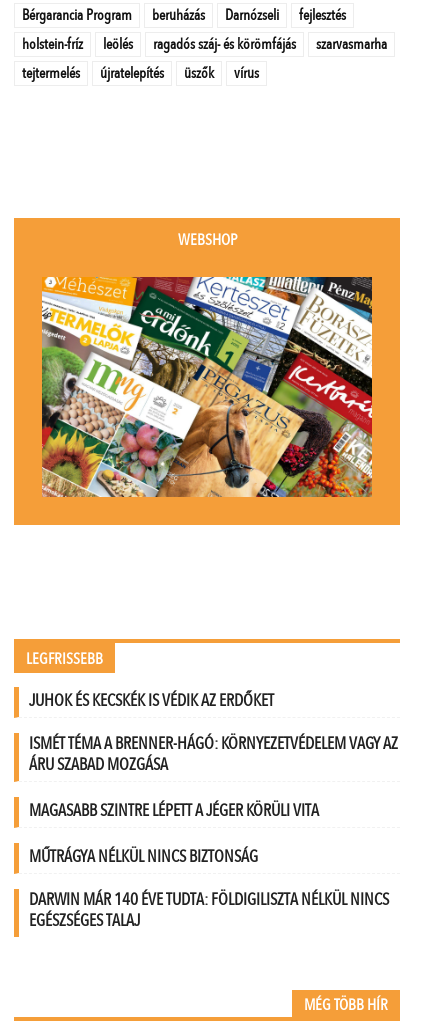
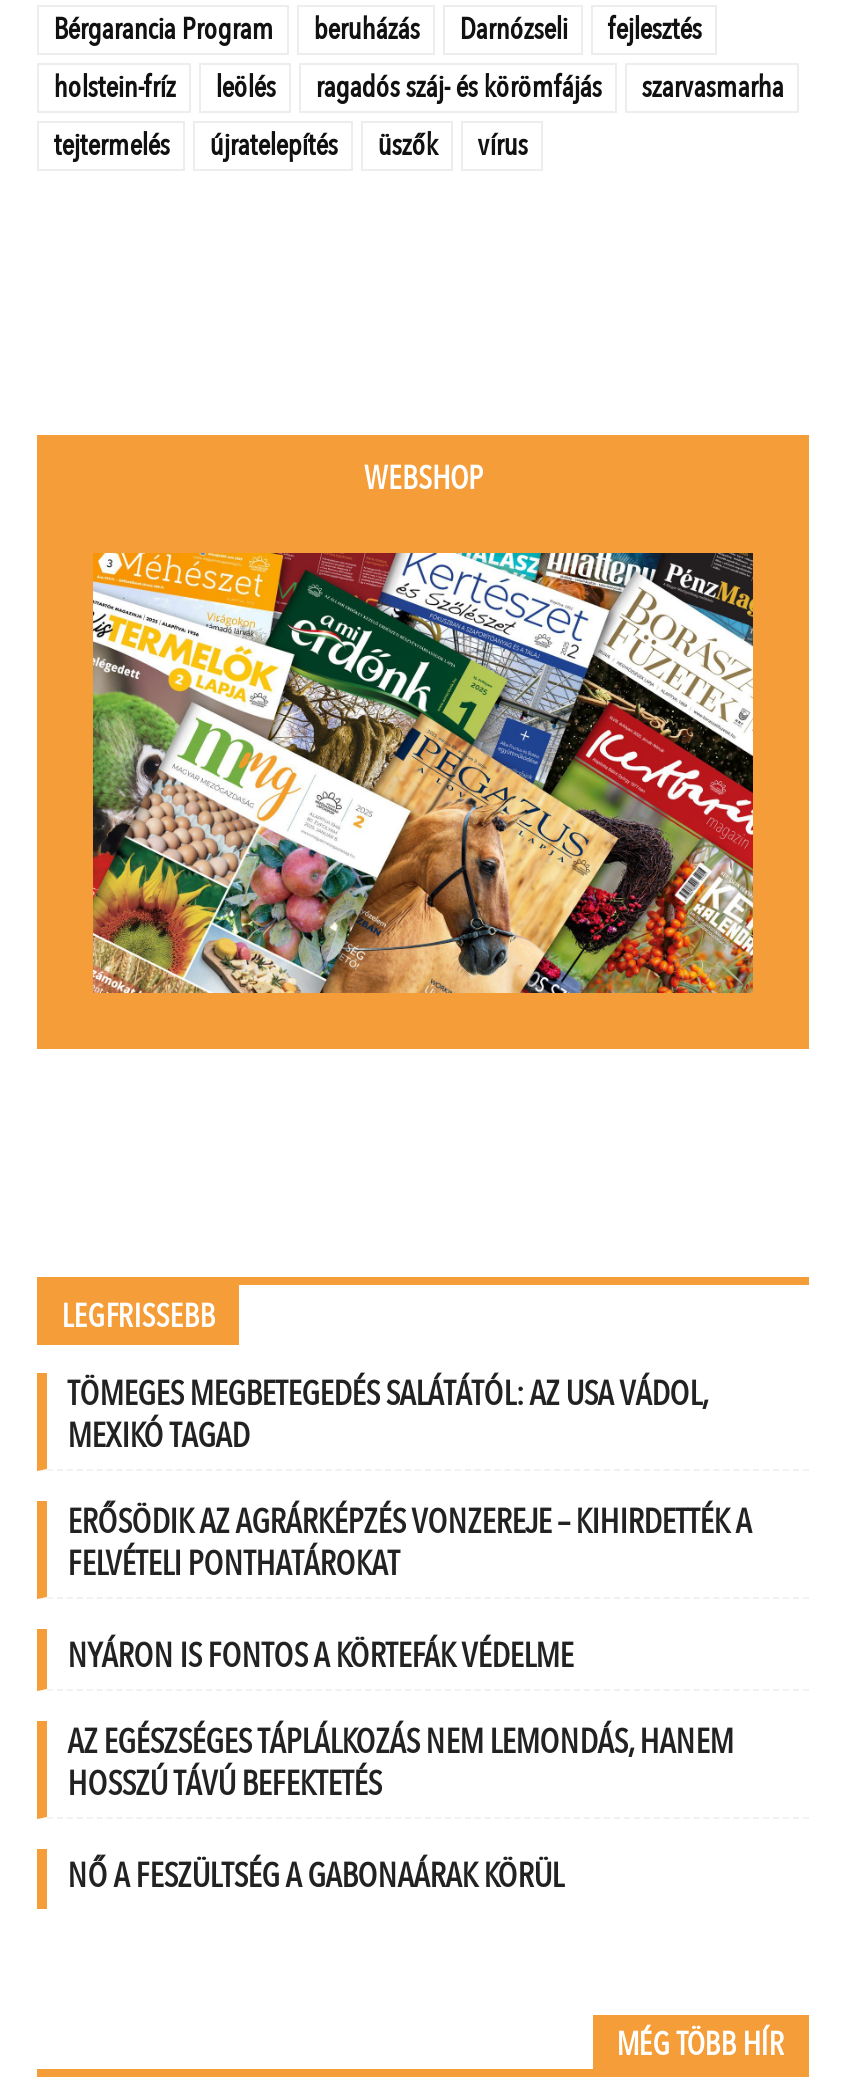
[29,689,274,712] JUHOK ÉS KECSKÉK IS VÉDIK AZ ERDŐKET -> [67,1371,707,1459] TÖMEGES MEGBETEGEDÉS SALÁTÁTÓL: AZ USA VÁDOL, | MEXIKÓ TAGAD
[29,732,398,776] ISMÉT TÉMA A BRENNER-HÁGÓ: KÖRNYEZETVÉDELEM VAGY AZ | ÁRU SZABAD MOZGÁSA -> [67,1499,751,1587] ERŐSÖDIK AZ AGRÁRKÉPZÉS VONZEREJE – KIHIRDETTÉK A | FELVÉTELI PONTHATÁROKAT
[29,799,319,822] MAGASABB SZINTRE LÉPETT A JÉGER KÖRÜLI VITA -> [67,1633,573,1679] NYÁRON IS FONTOS A KÖRTEFÁK VÉDELME
[29,845,258,868] MŰTRÁGYA NÉLKÜL NINCS BIZTONSÁG -> [67,1719,733,1807] AZ EGÉSZSÉGES TÁPLÁLKOZÁS NEM LEMONDÁS, HANEM | HOSSZÚ TÁVÚ BEFEKTETÉS
[29,888,389,932] DARWIN MÁR 140 ÉVE TUDTA: FÖLDIGILISZTA NÉLKÜL NINCS | EGÉSZSÉGES TALAJ -> [67,1853,563,1899] NŐ A FESZÜLTSÉG A GABONAÁRAK KÖRÜL

